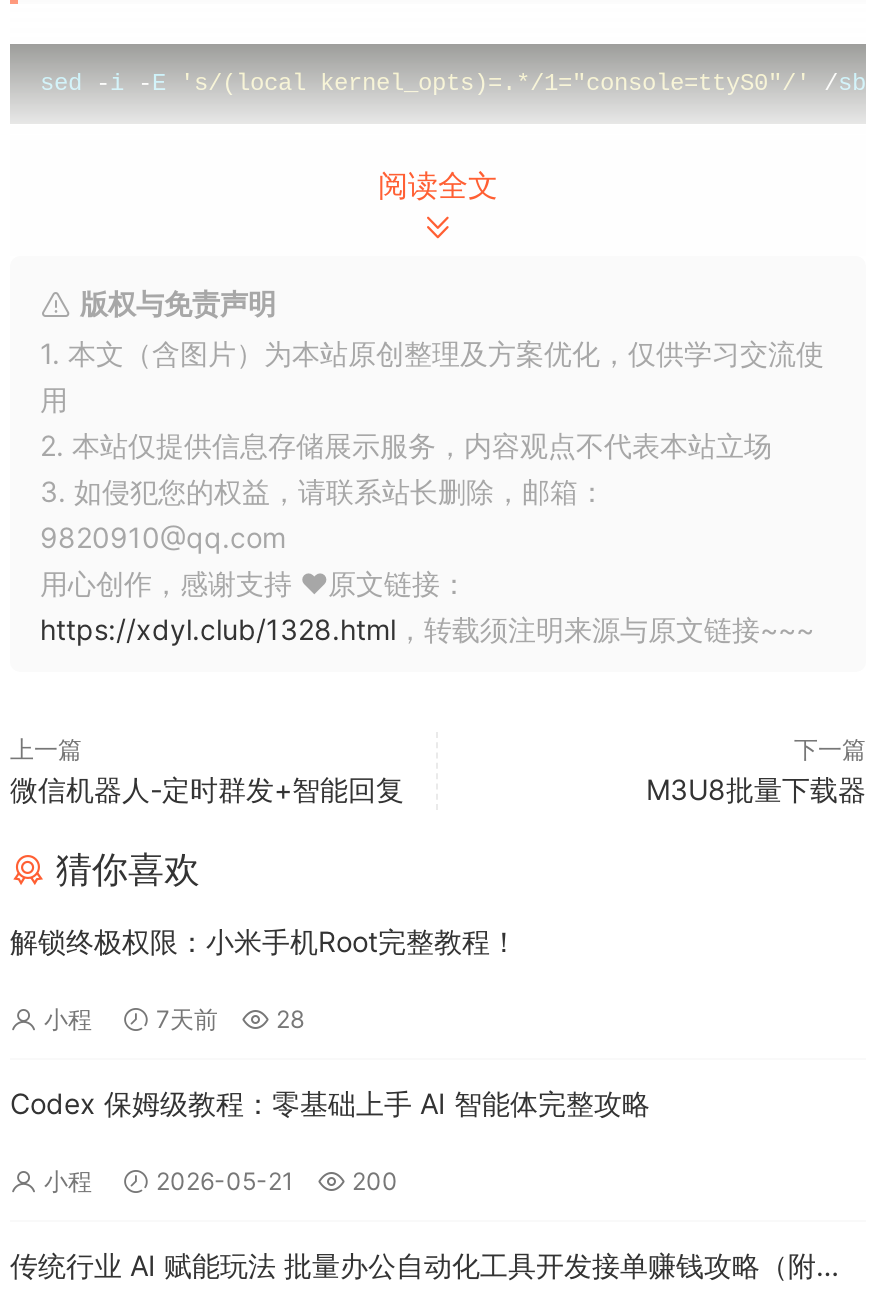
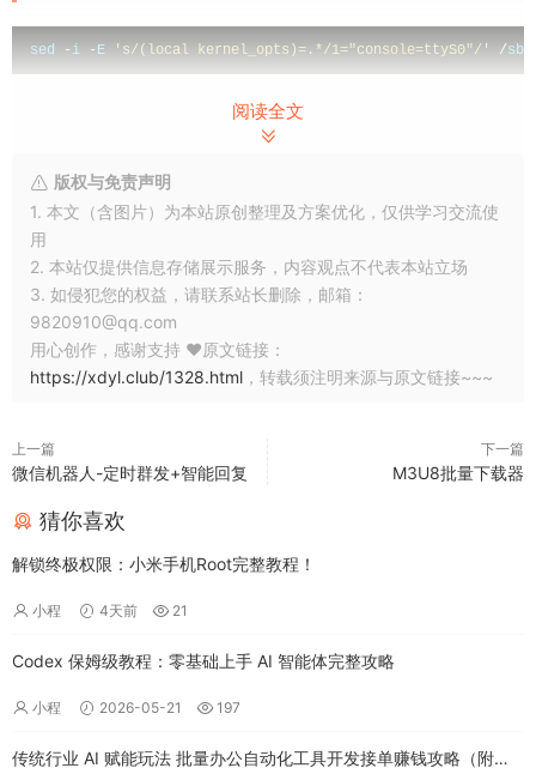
[150,1004,218,1034] 7天前 -> [96,601,138,619] 4天前
[270,1004,304,1034] 28 -> [169,601,188,619] 21
[44,1166,398,1196] 小程 2026-05-21 200 -> [32,699,240,716] 小程 2026-05-21 197

